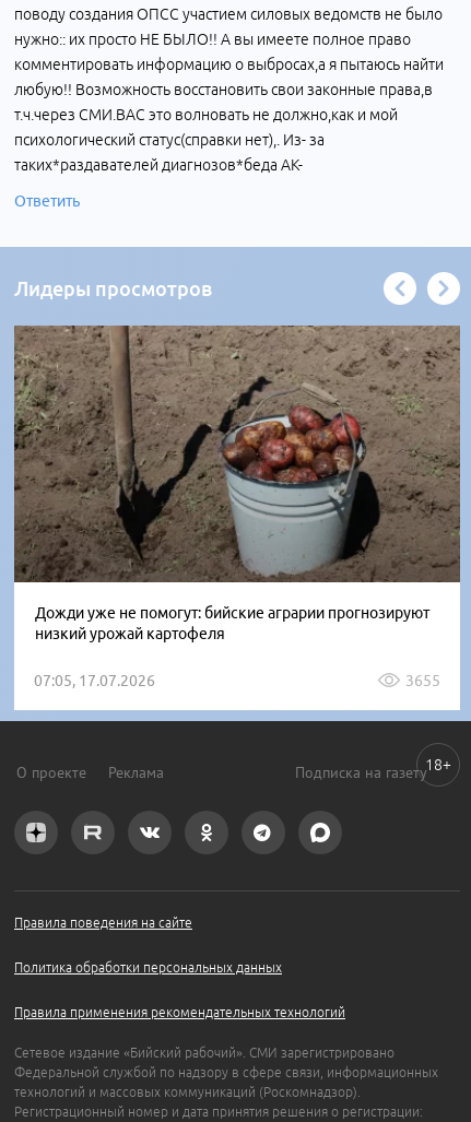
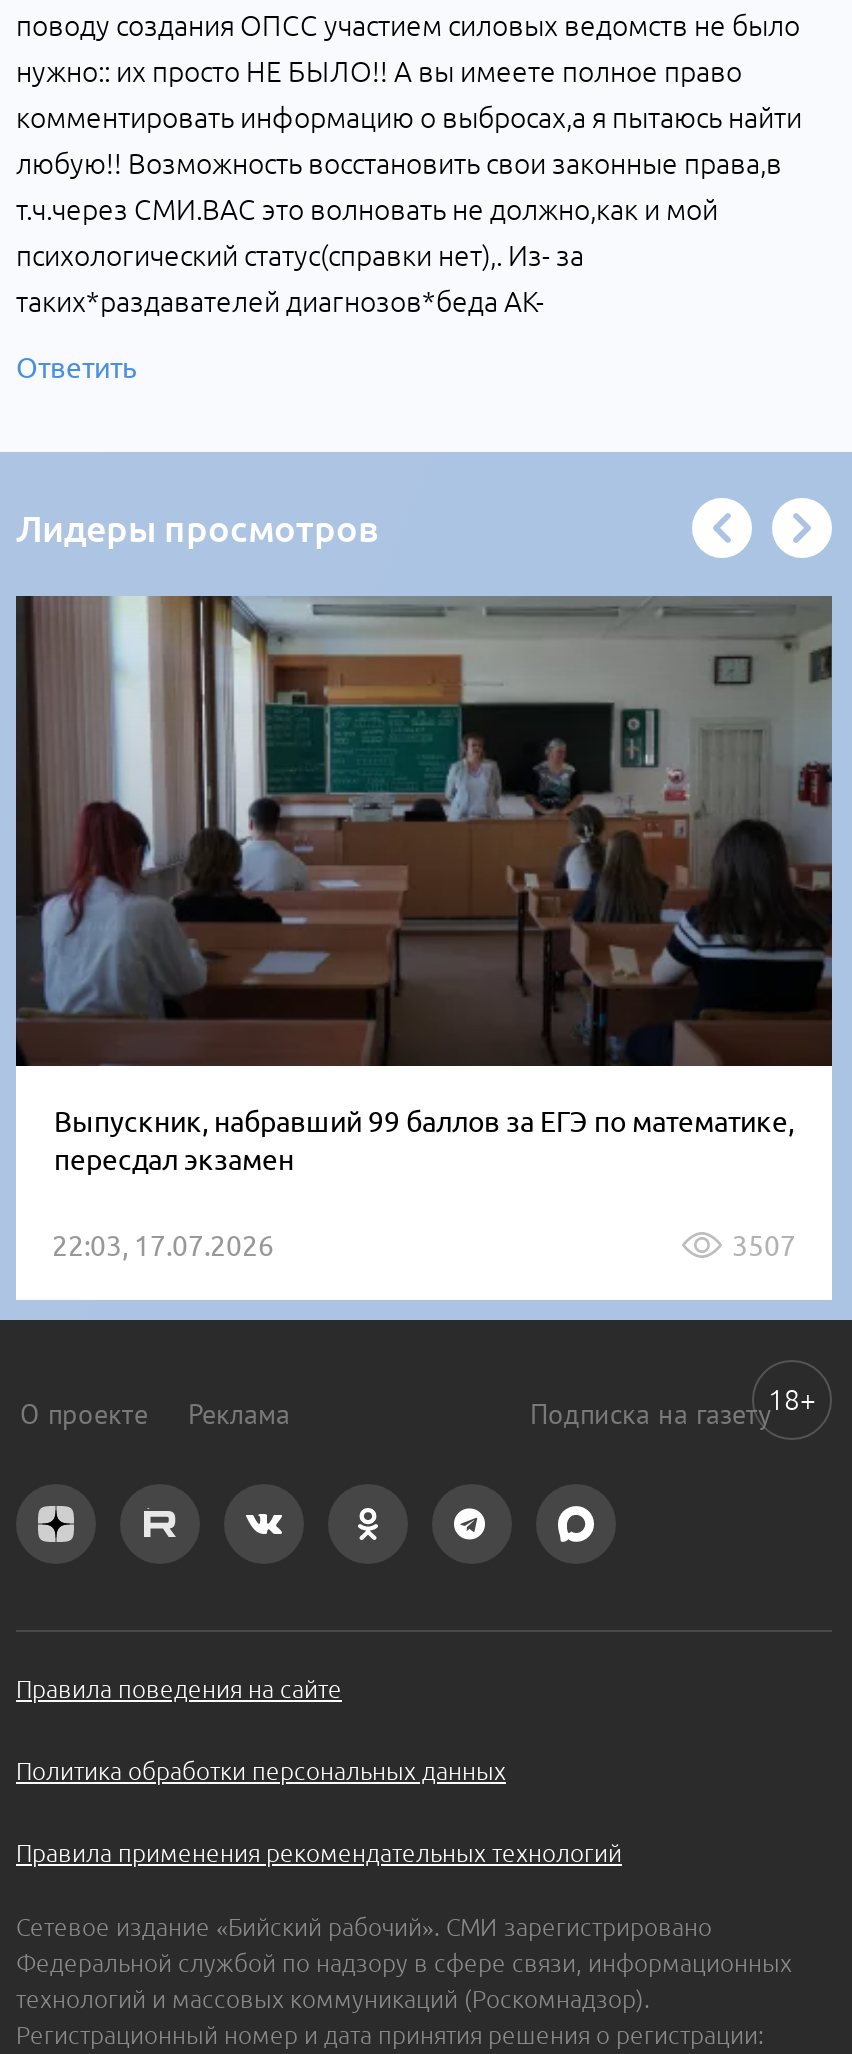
[14,324,461,642] [image] | Дожди уже не помогут: бийские аграрии прогнозируют | низкий урожай картофеля -> [16,596,834,1175] [image] | Выпускник, набравший 99 баллов за ЕГЭ по математике, | пересдал экзамен
[34,671,440,689] 07:05, 17.07.2026 | 3655 -> [52,1229,796,1261] 22:03, 17.07.2026 | 3507

